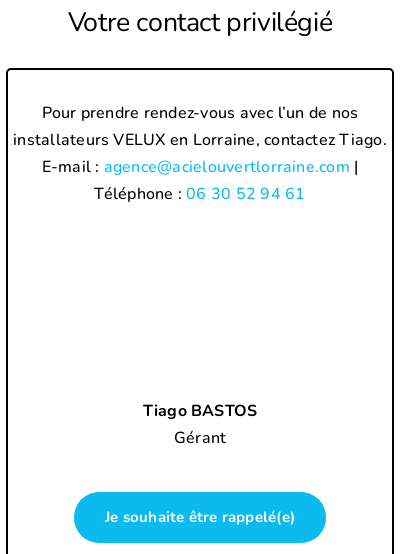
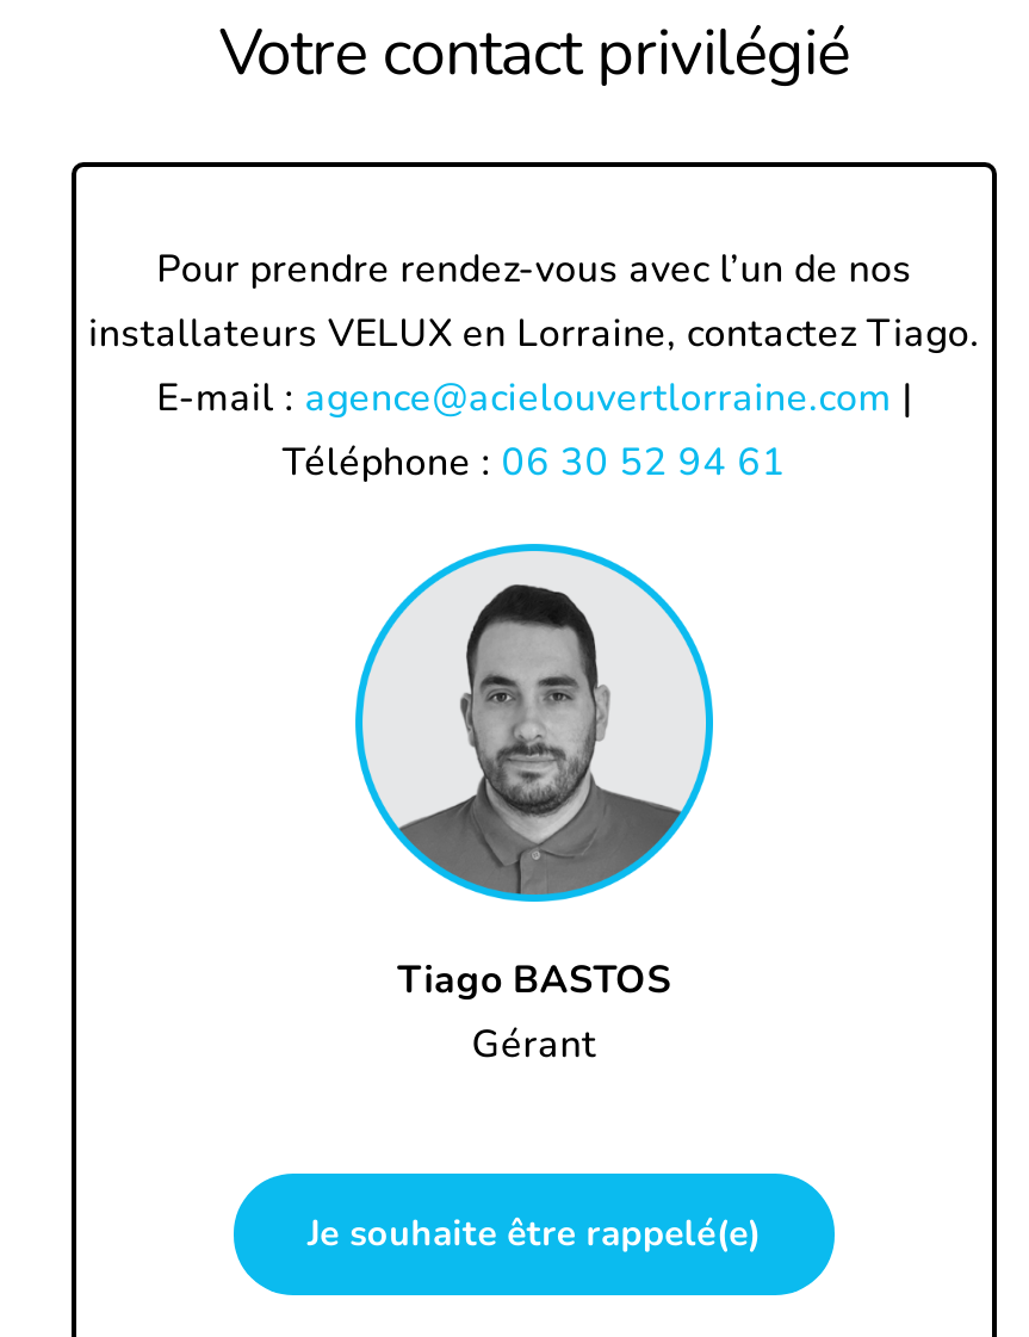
none -> [353,541,715,904] [image]

